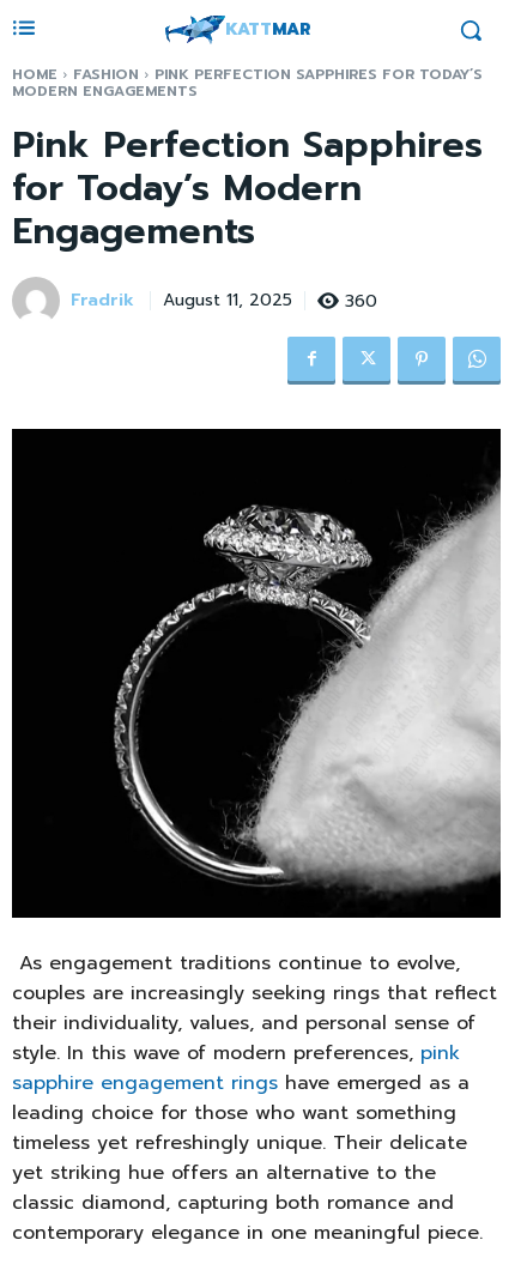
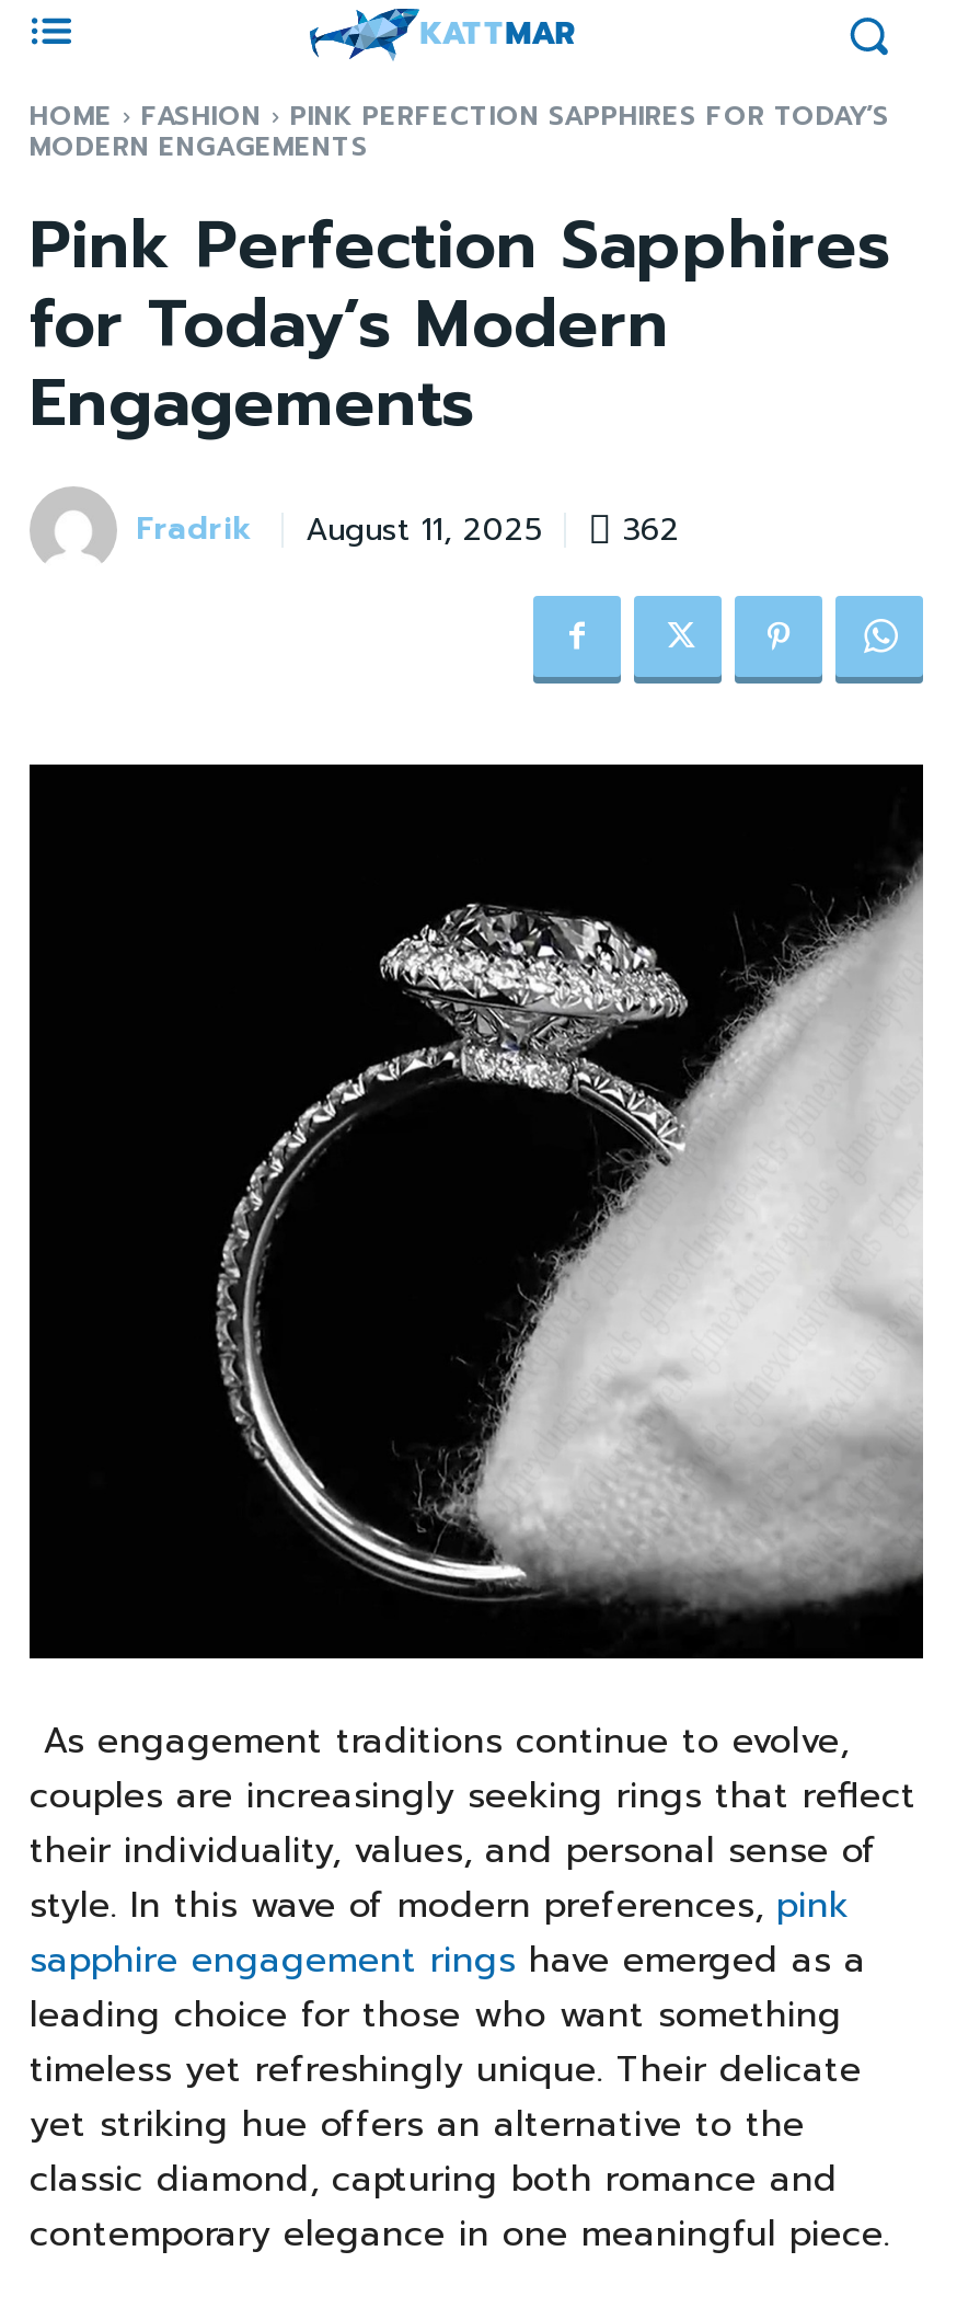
[345,288,377,313] 360 -> [623,506,680,552] 362

